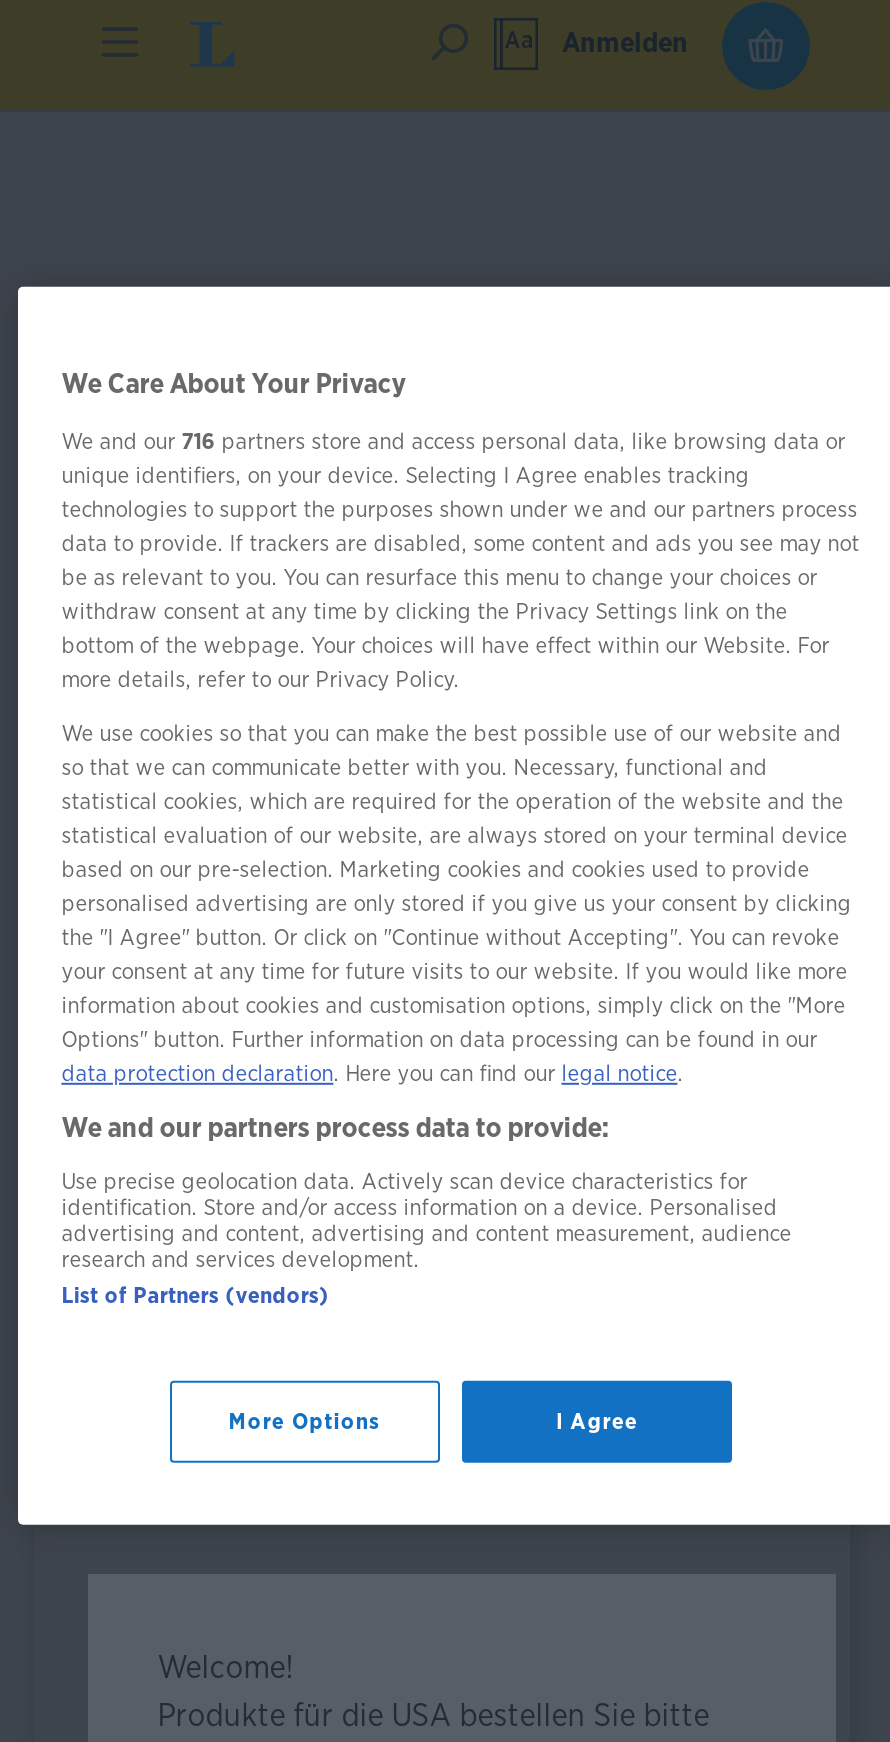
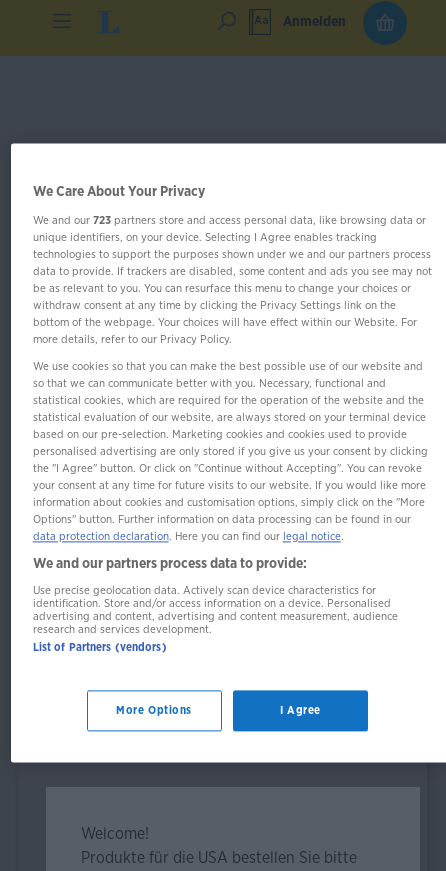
[61,431,845,453] We and our 716 partners store and access personal data, like browsing data or -> [33,215,426,226] We and our 723 partners store and access personal data, like browsing data or

